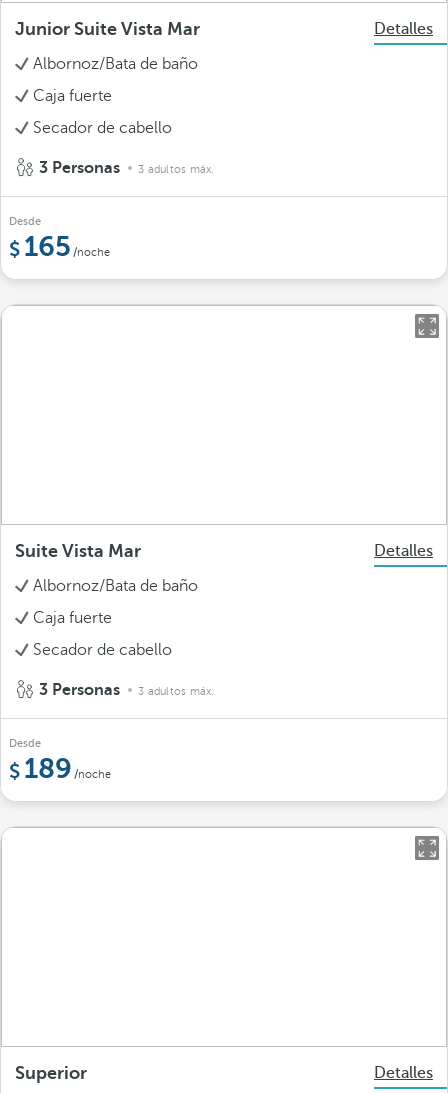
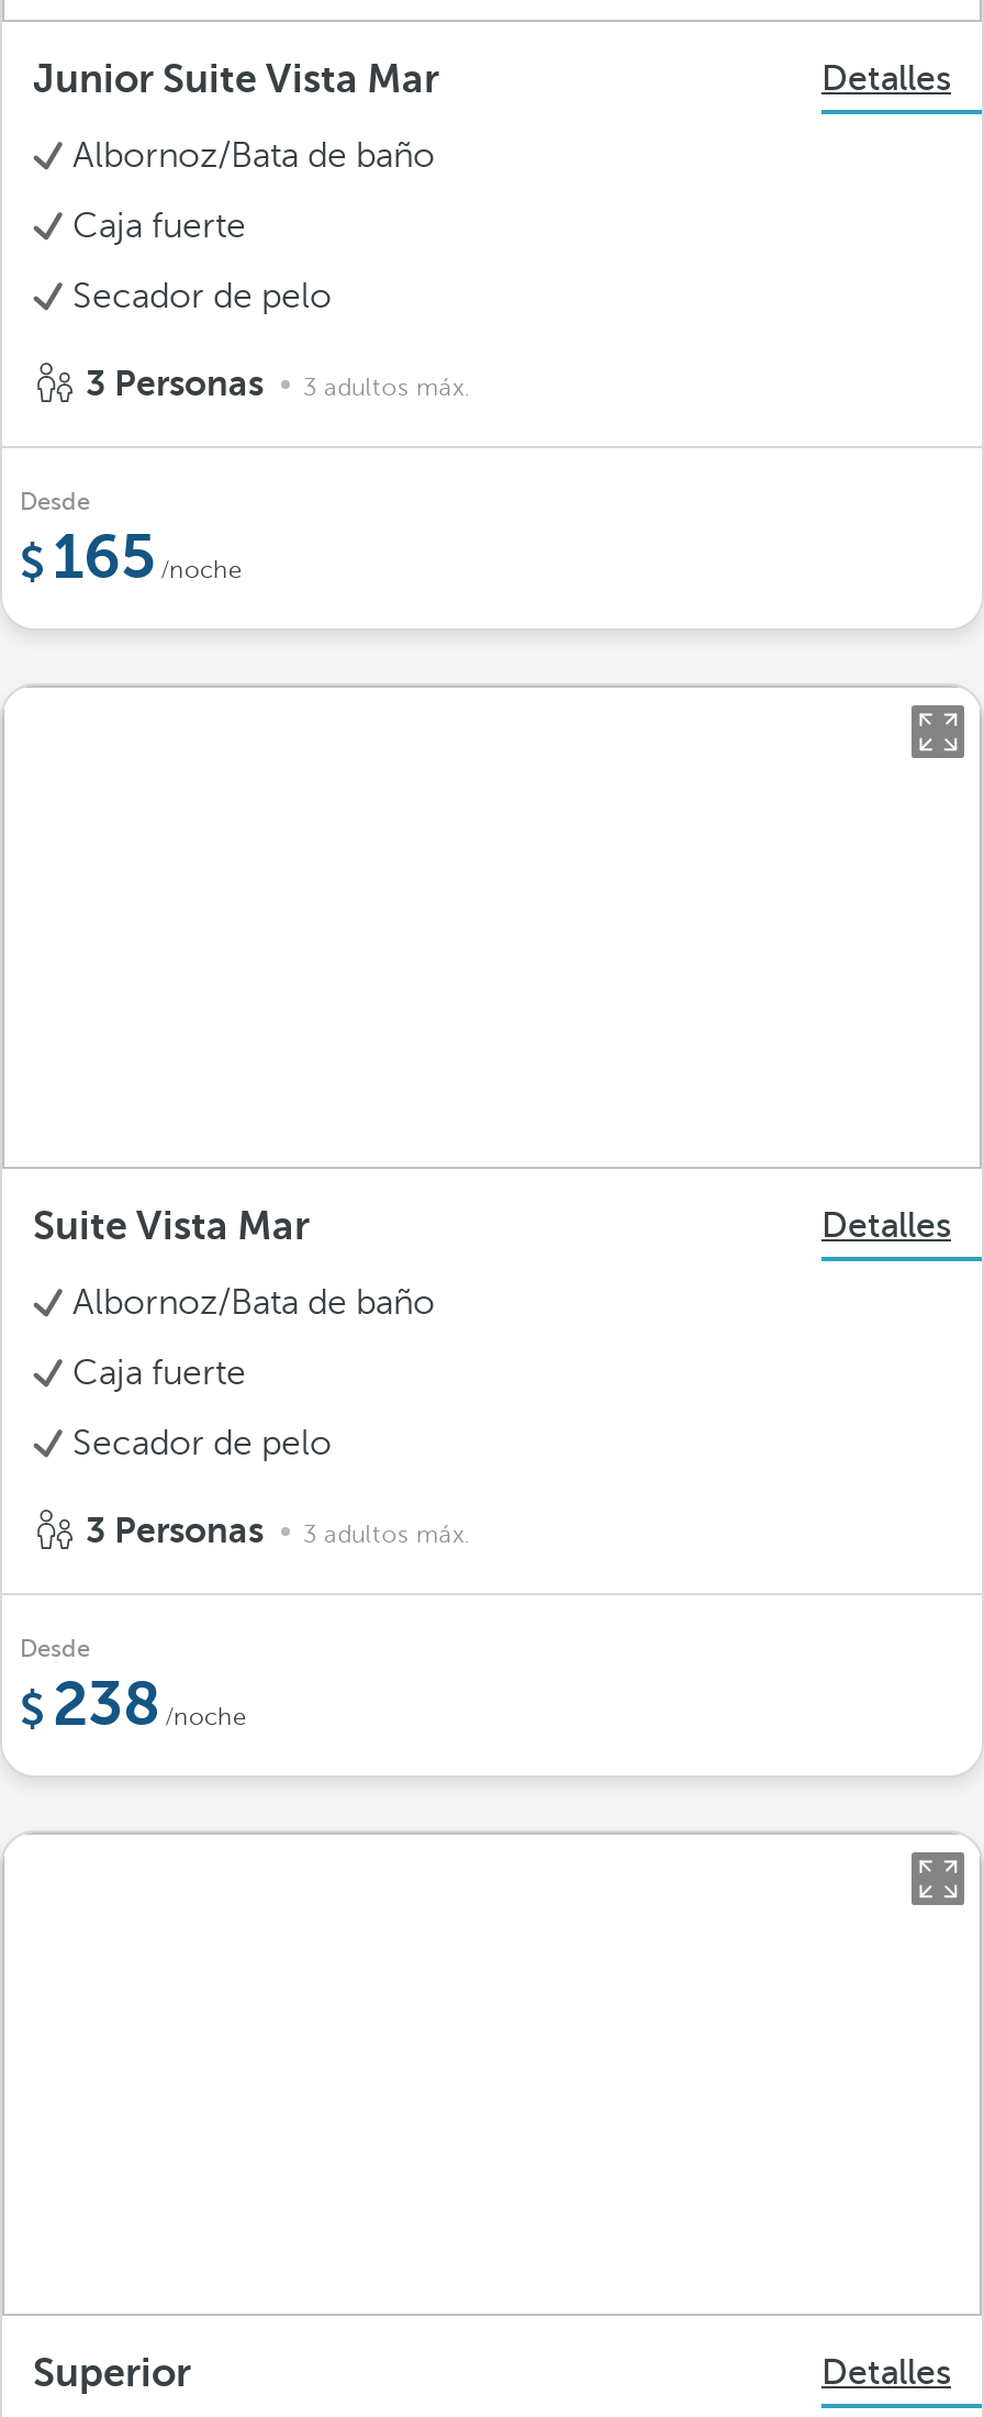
[33,119,172,137] Secador de cabello -> [72,276,332,316] Secador de pelo
[33,641,172,659] Secador de cabello -> [72,1423,332,1463] Secador de pelo
[24,753,111,784] 189 /noche -> [53,1669,246,1738] 238 /noche

